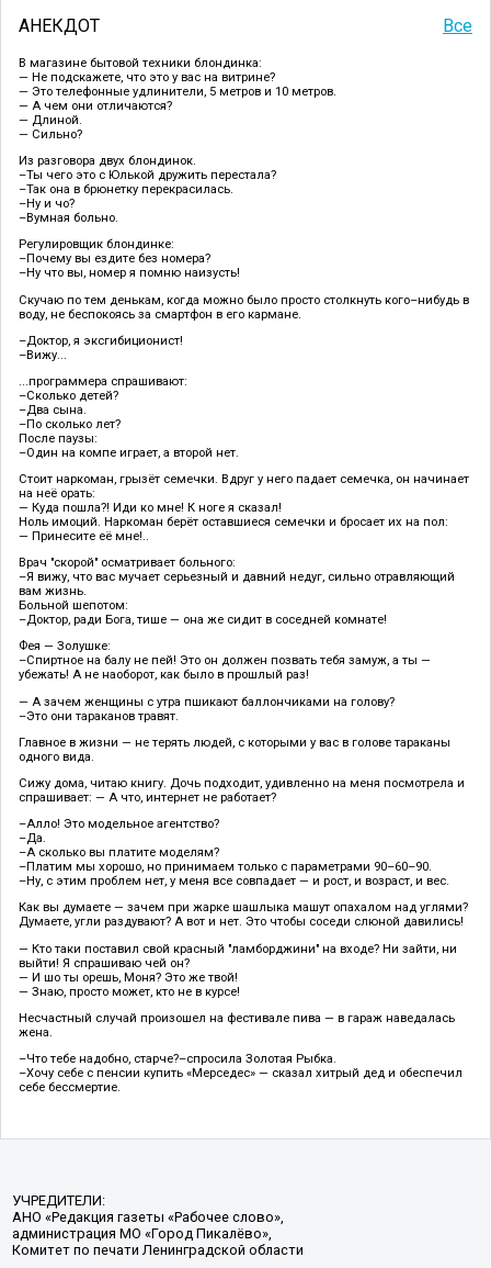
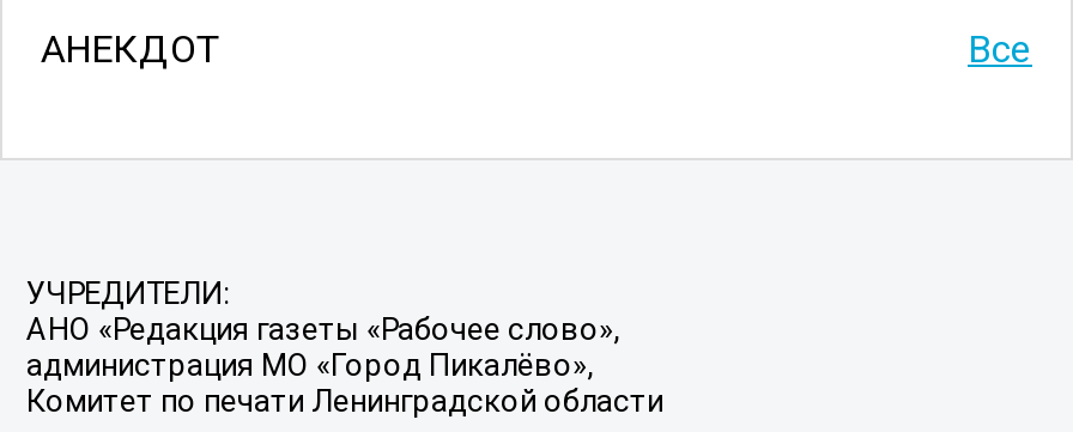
[19,56,469,1095] В магазине бытовой техники блондинка: | — Не подскажете, что это у вас на витрине? | — Это телефонные удлинители, 5 метров и 10 метров. | — А чем они отличаются? | — Длиной. | — Сильно? | Из разговора двух блондинок. | –Ты чего это с Юлькой дружить перестала? | –Так она в брюнетку перекрасилась. | –Ну и чо? | –Вумная больно. | Регулировщик блондинке: | –Почему вы ездите без номера? | –Ну что вы, номер я помню наизусть! | Скучаю по тем денькам, когда можно было просто столкнуть кого–нибудь в | воду, не беспокоясь за смартфон в его кармане. | –Доктор, я эксгибиционист! | –Вижу... | ...программера спрашивают: | –Сколько детей? | –Два сына. | –По сколько лет? | После паузы: | –Один на компе играет, а второй нет. | Стоит наркоман, грызёт семечки. Вдруг у него падает семечка, он начинает | на неё орать: | — Куда пошла?! Иди ко мне! К ноге я сказал! | Ноль имоций. Наркоман берёт оставшиеся семечки и бросает их на пол: | — Принесите её мне!.. | Врач "скорой" осматривает больного: | –Я вижу, что вас мучает серьезный и давний недуг, сильно отравляющий | вам жизнь. | Больной шепотом: | –Доктор, ради Бога, тише — она же сидит в соседней комнате! | Фея — Золушке: | –Спиртное на балу не пей! Это он должен позвать тебя замуж, а ты — | убежать! А не наоборот, как было в прошлый раз! | — А зачем женщины с утра пшикают баллончиками на голову? | –Это они тараканов травят. | Главное в жизни — не терять людей, с которыми у вас в голове тараканы | одного вида. | Сижу дома, читаю книгу. Дочь подходит, удивленно на меня посмотрела и | спрашивает: — А что, интернет не работает? | –Алло! Это модельное агентство? | –Да. | –А сколько вы платите моделям? | –Платим мы хорошо, но принимаем только с параметрами 90–60–90. | –Ну, с этим проблем нет, у меня все совпадает — и рост, и возраст, и вес. | Как вы думаете — зачем при жарке шашлыка машут опахалом над углями? | Думаете, угли раздувают? А вот и нет. Это чтобы соседи слюной давились! | — Кто таки поставил свой красный "ламборджини" на входе? Ни зайти, ни | выйти! Я спрашиваю чей он? | — И шо ты орешь, Моня? Это же твой! | — Знаю, просто может, кто не в курсе! | Несчастный случай произошел на фестивале пива — в гараж наведалась | жена. | –Что тебе надобно, старче?–спросила Золотая Рыбка. | –Хочу себе с пенсии купить «Мерседес» — сказал хитрый дед и обеспечил | себе бессмертие. -> none

